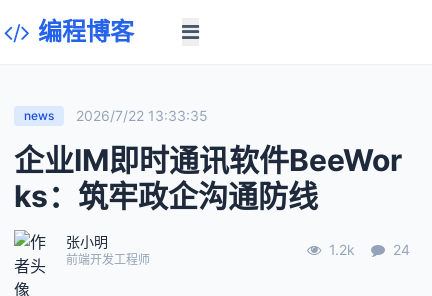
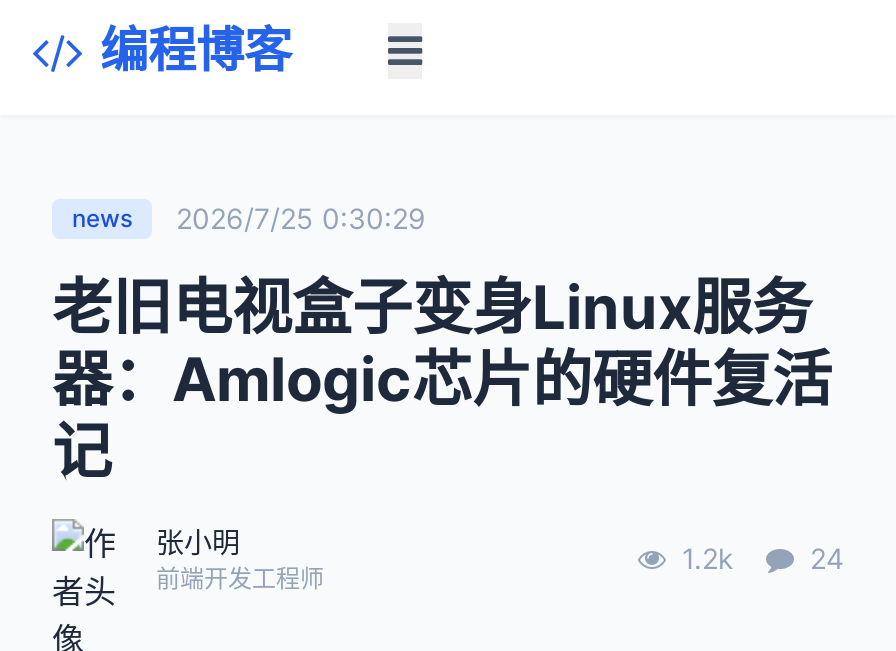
[24,107,208,124] news 2026/7/22 13:33:35 -> [72,201,426,235] news 2026/7/25 0:30:29
[14,142,402,214] 企业IM即时通讯软件BeeWor | ks：筑牢政企沟通防线 -> [52,271,832,487] 老旧电视盒子变身Linux服务 | 器：Amlogic芯片的硬件复活 | 记

